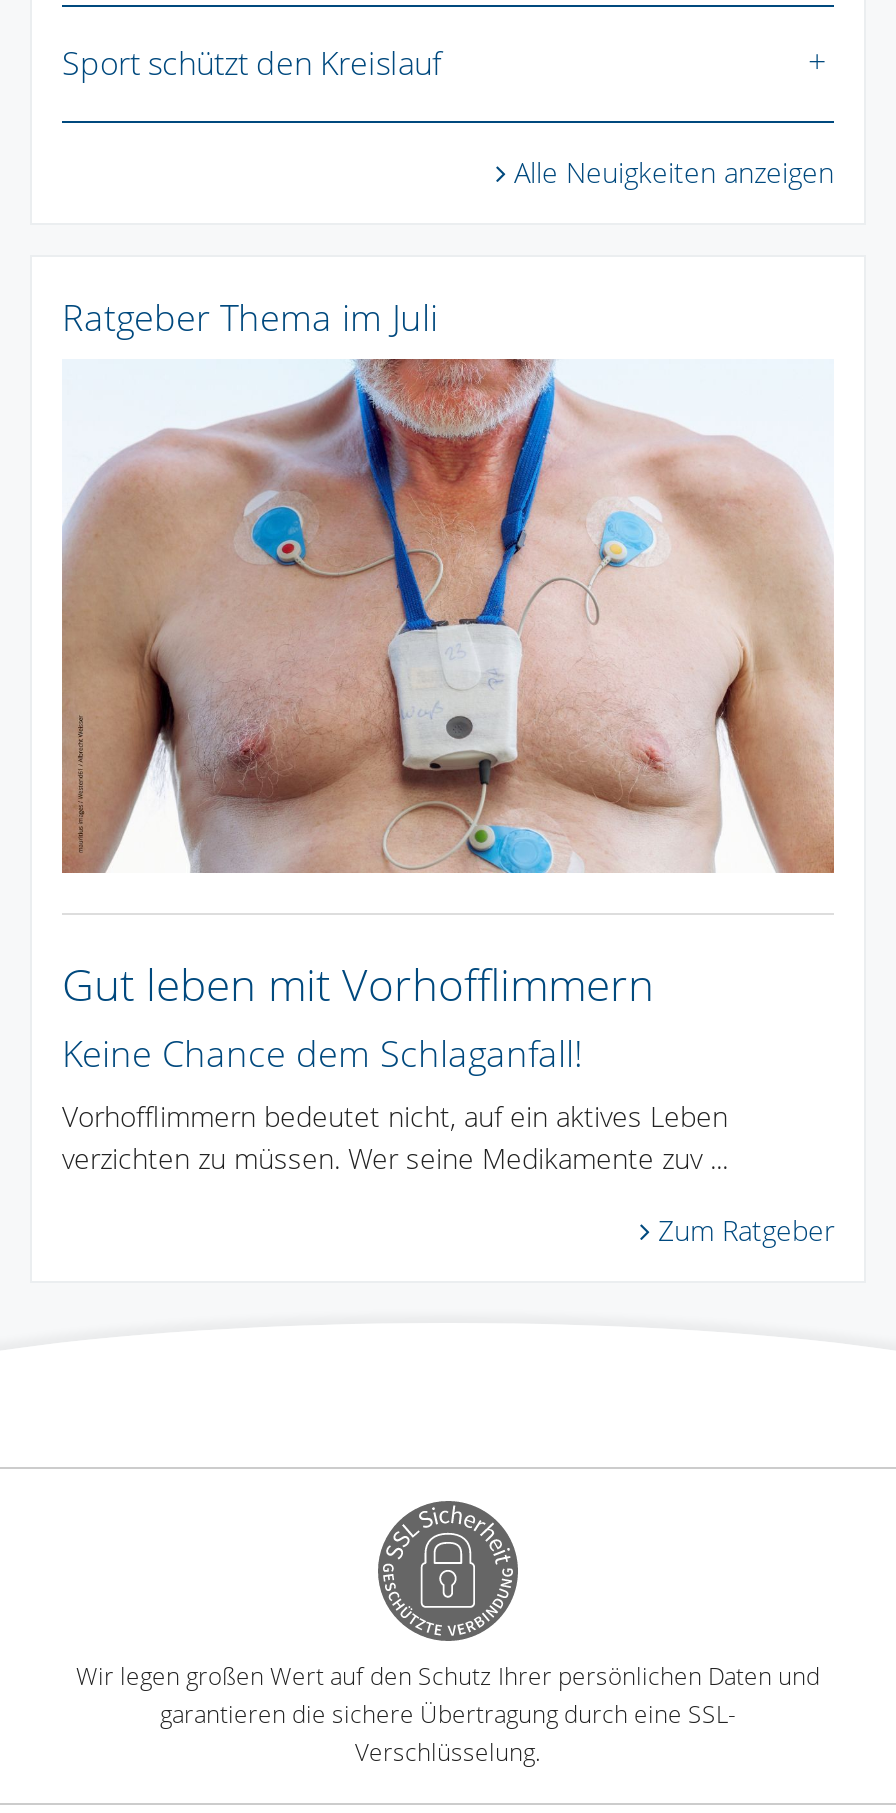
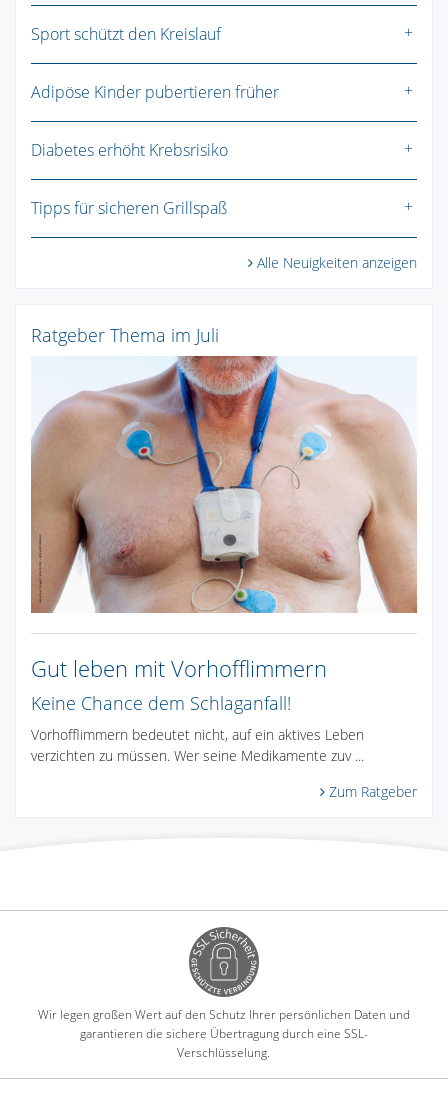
none -> [31,81,279,219] Adipöse Kinder pubertieren früher | Diabetes erhöht Krebsrisiko | Tipps für sicheren Grillspaß

